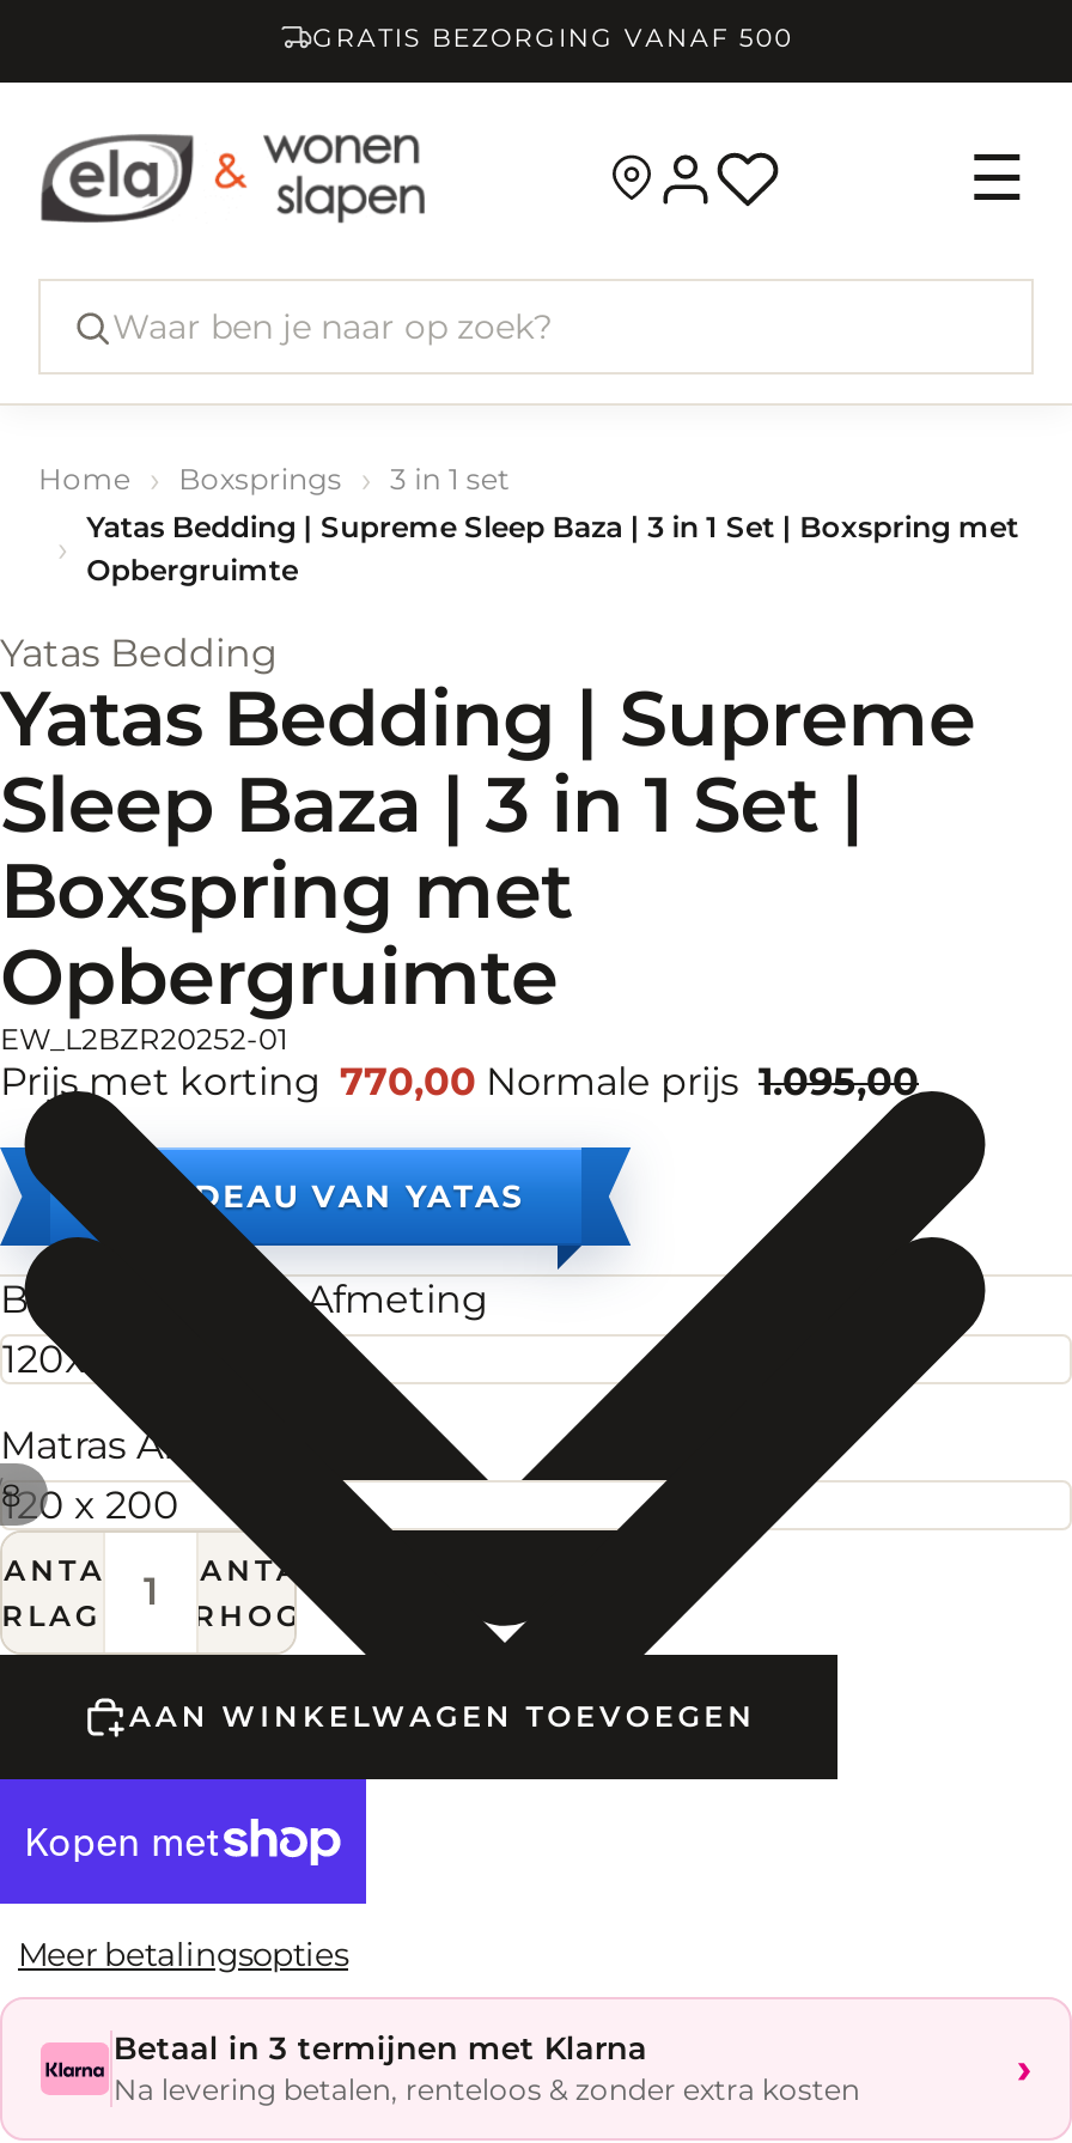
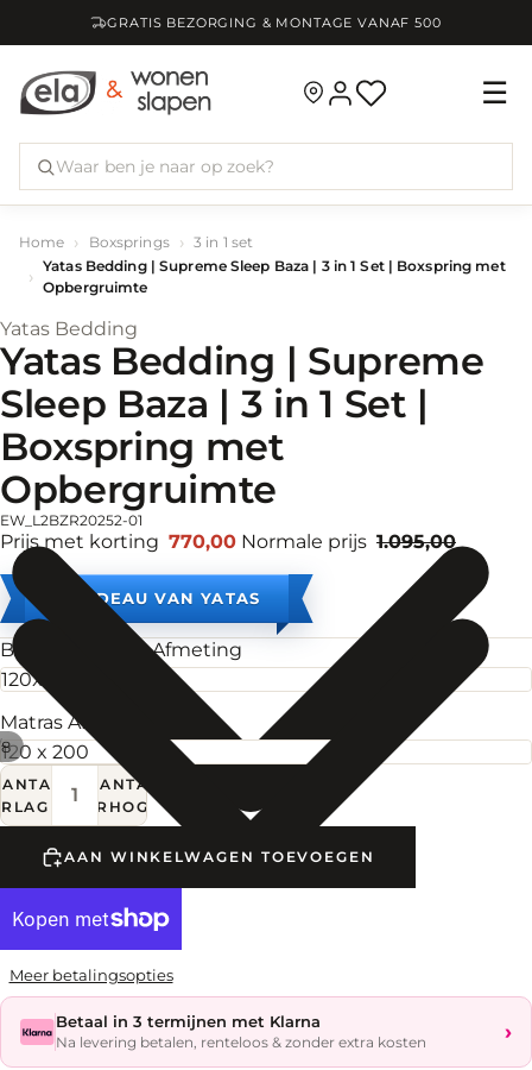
[313,22,793,53] GRATIS BEZORGING VANAF 500 -> [107,15,441,30] GRATIS BEZORGING & MONTAGE VANAF 500

